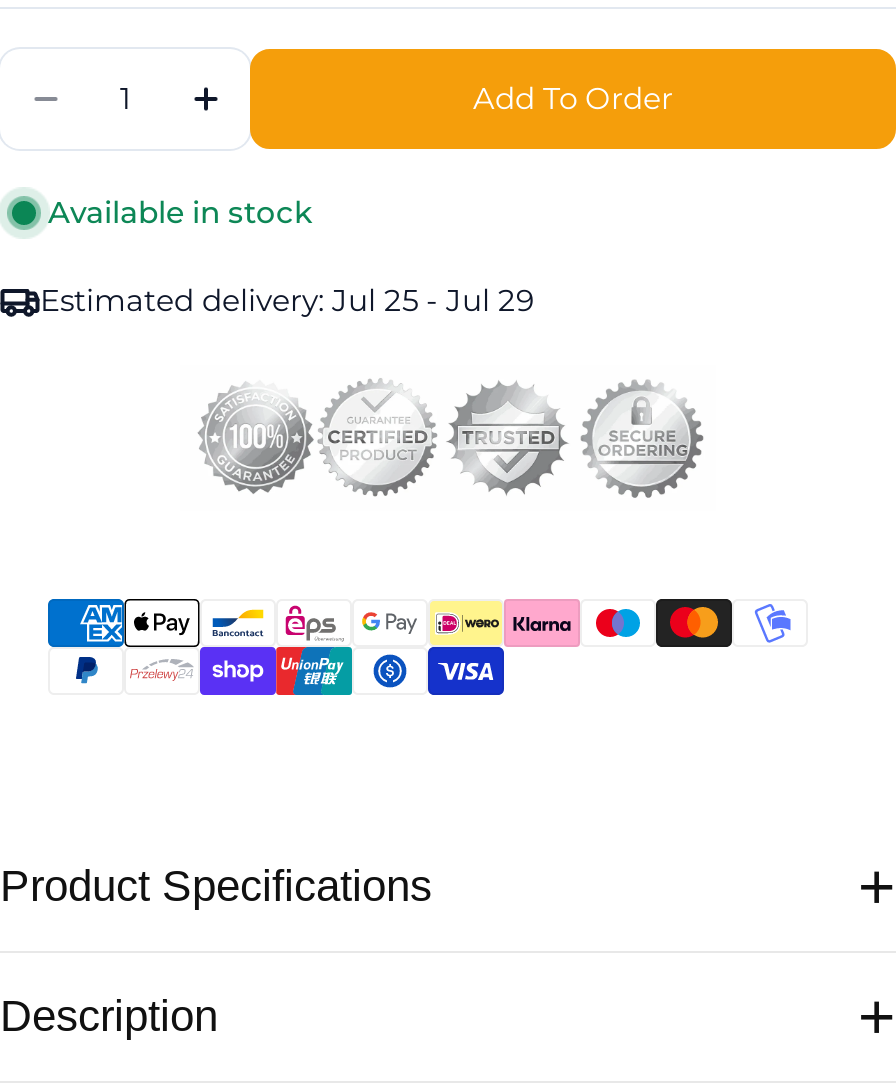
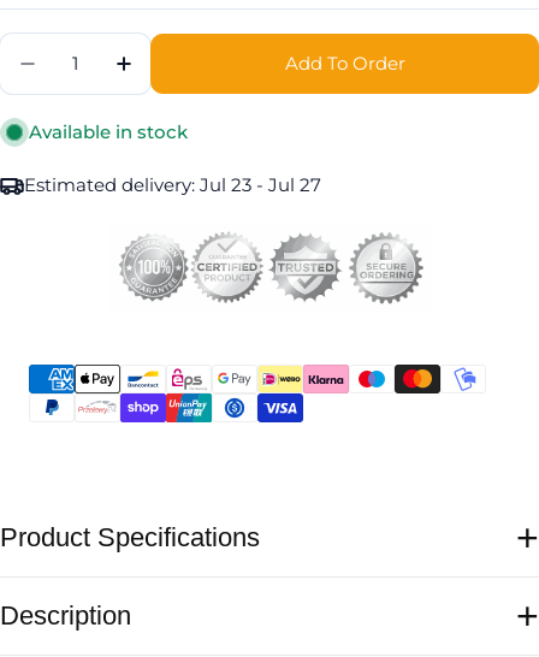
[40,281,534,319] Estimated delivery: Jul 25 - Jul 29 -> [24,173,321,196] Estimated delivery: Jul 23 - Jul 27

